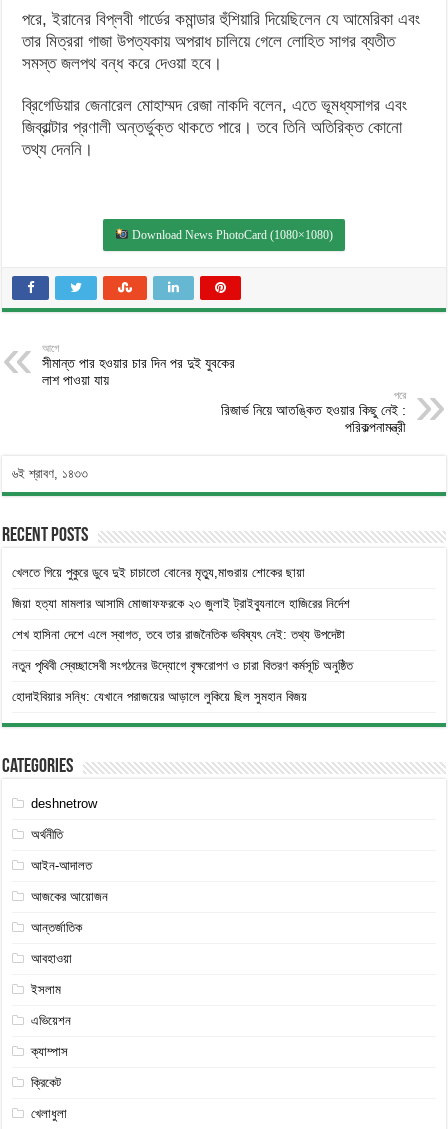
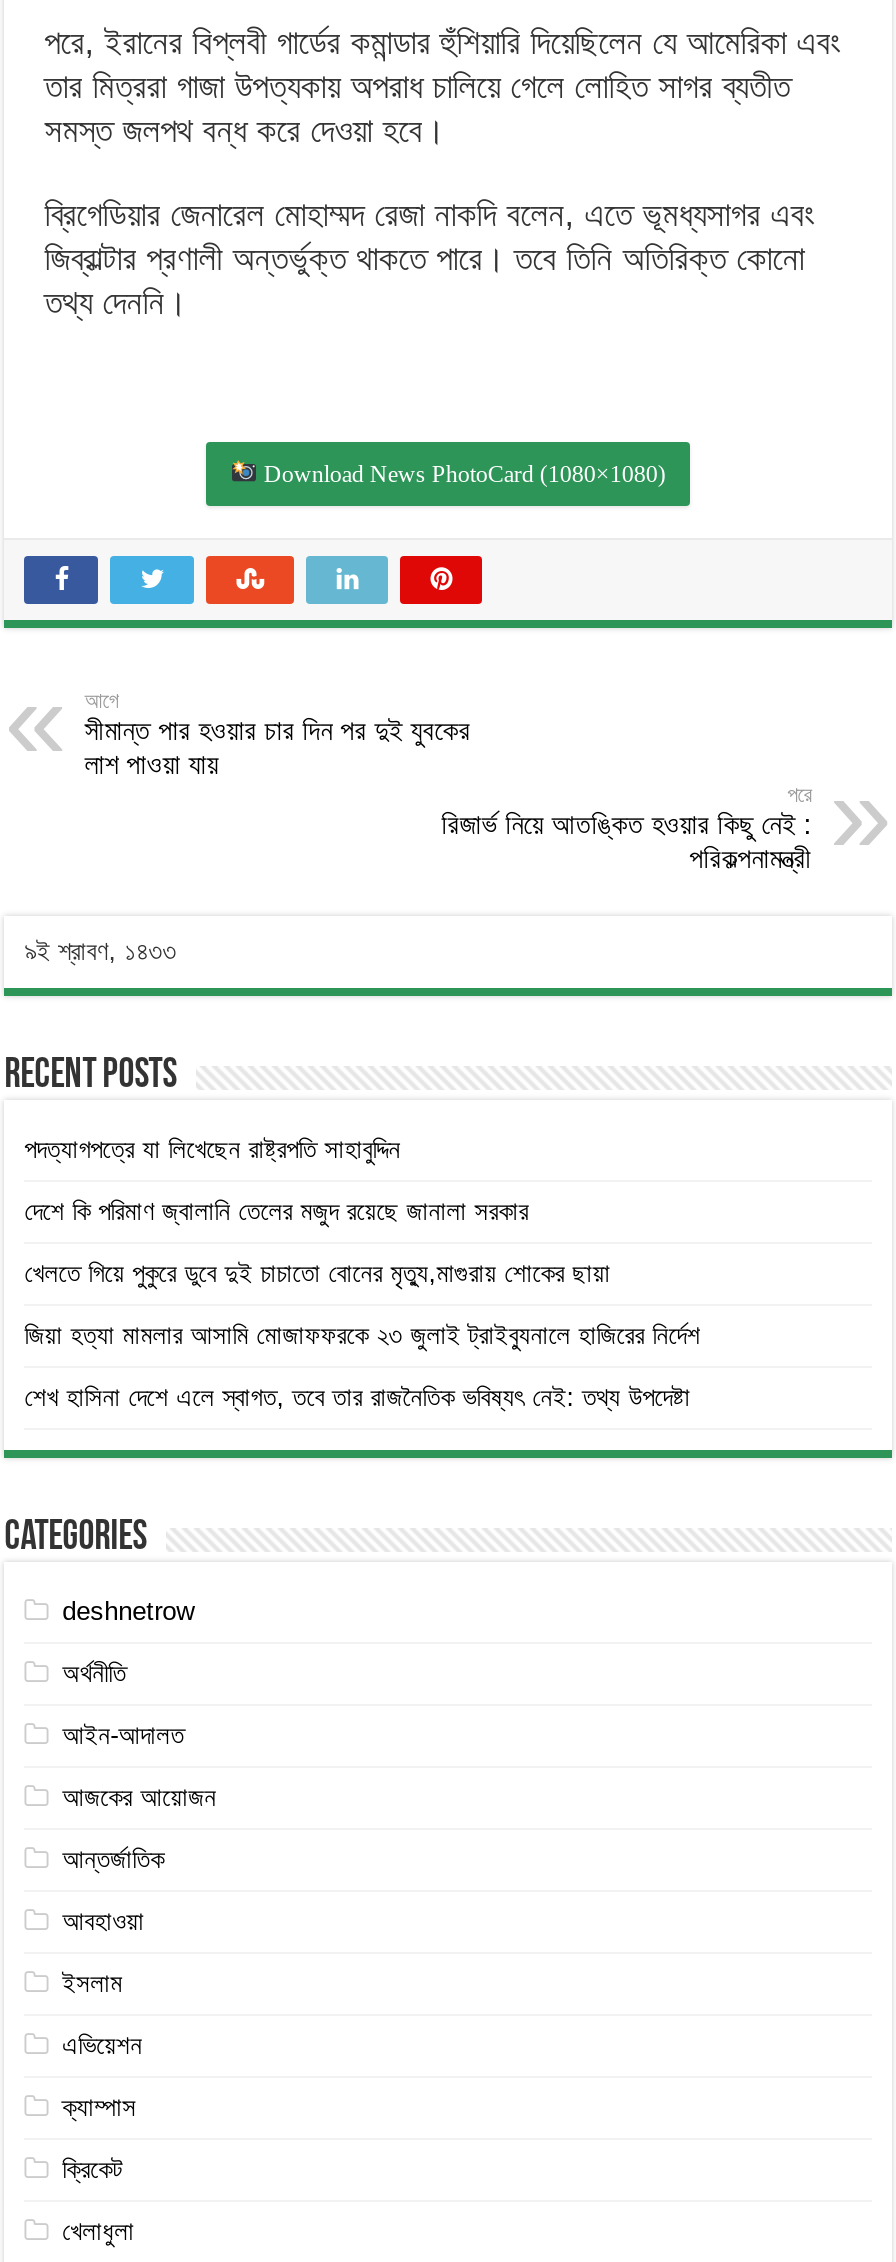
[12,466,88,481] ৬ই শ্রাবণ, ১৪৩৩ -> [24,936,176,966] ৯ই শ্রাবণ, ১৪৩৩
none -> [24,1134,536,1226] পদত্যাগপত্রে যা লিখেছেন রাষ্ট্রপতি সাহাবুদ্দিন | দেশে কি পরিমাণ জ্বালানি তেলের মজুদ রয়েছে জানালা সরকার
moved [12,565,350,642] -> [24,1258,700,1412]: খেলতে গিয়ে পুকুরে ডুবে দুই চাচাতো বোনের মৃত্যু,মাগুরায় শোকের ছায়া | জিয়া হত্যা মামলার আসামি মোজাফফরকে ২৩ জুলাই ট্রাইব্যুনালে হাজিরের নির্দেশ | শেখ হাসিনা দেশে এলে স্বাগত, তবে তার রাজনৈতিক ভবিষ্যৎ নেই: তথ্য উপদেষ্টা
[12,658,353,704] নতুন পৃথিবী স্বেচ্ছাসেবী সংগঠনের উদ্যোগে বৃক্ষরোপণ ও চারা বিতরণ কর্মসূচি অনুষ্ঠিত | হোদাইবিয়ার সন্ধি: যেখানে পরাজয়ের আড়ালে লুকিয়ে ছিল সুমহান বিজয় -> none

